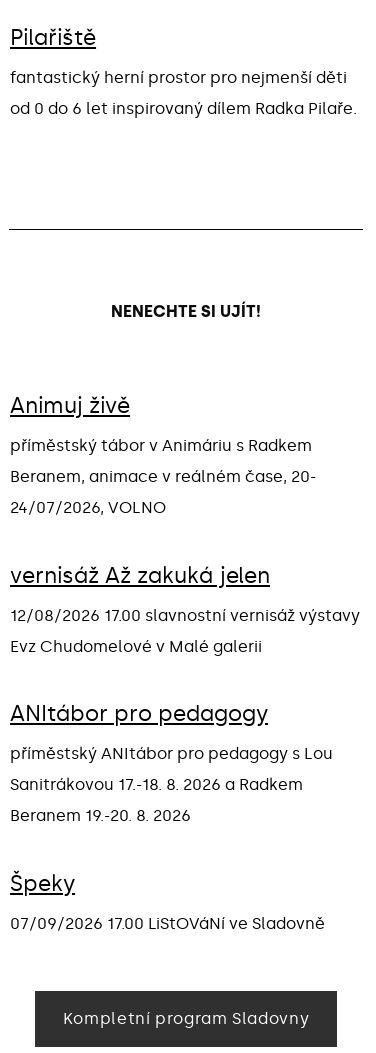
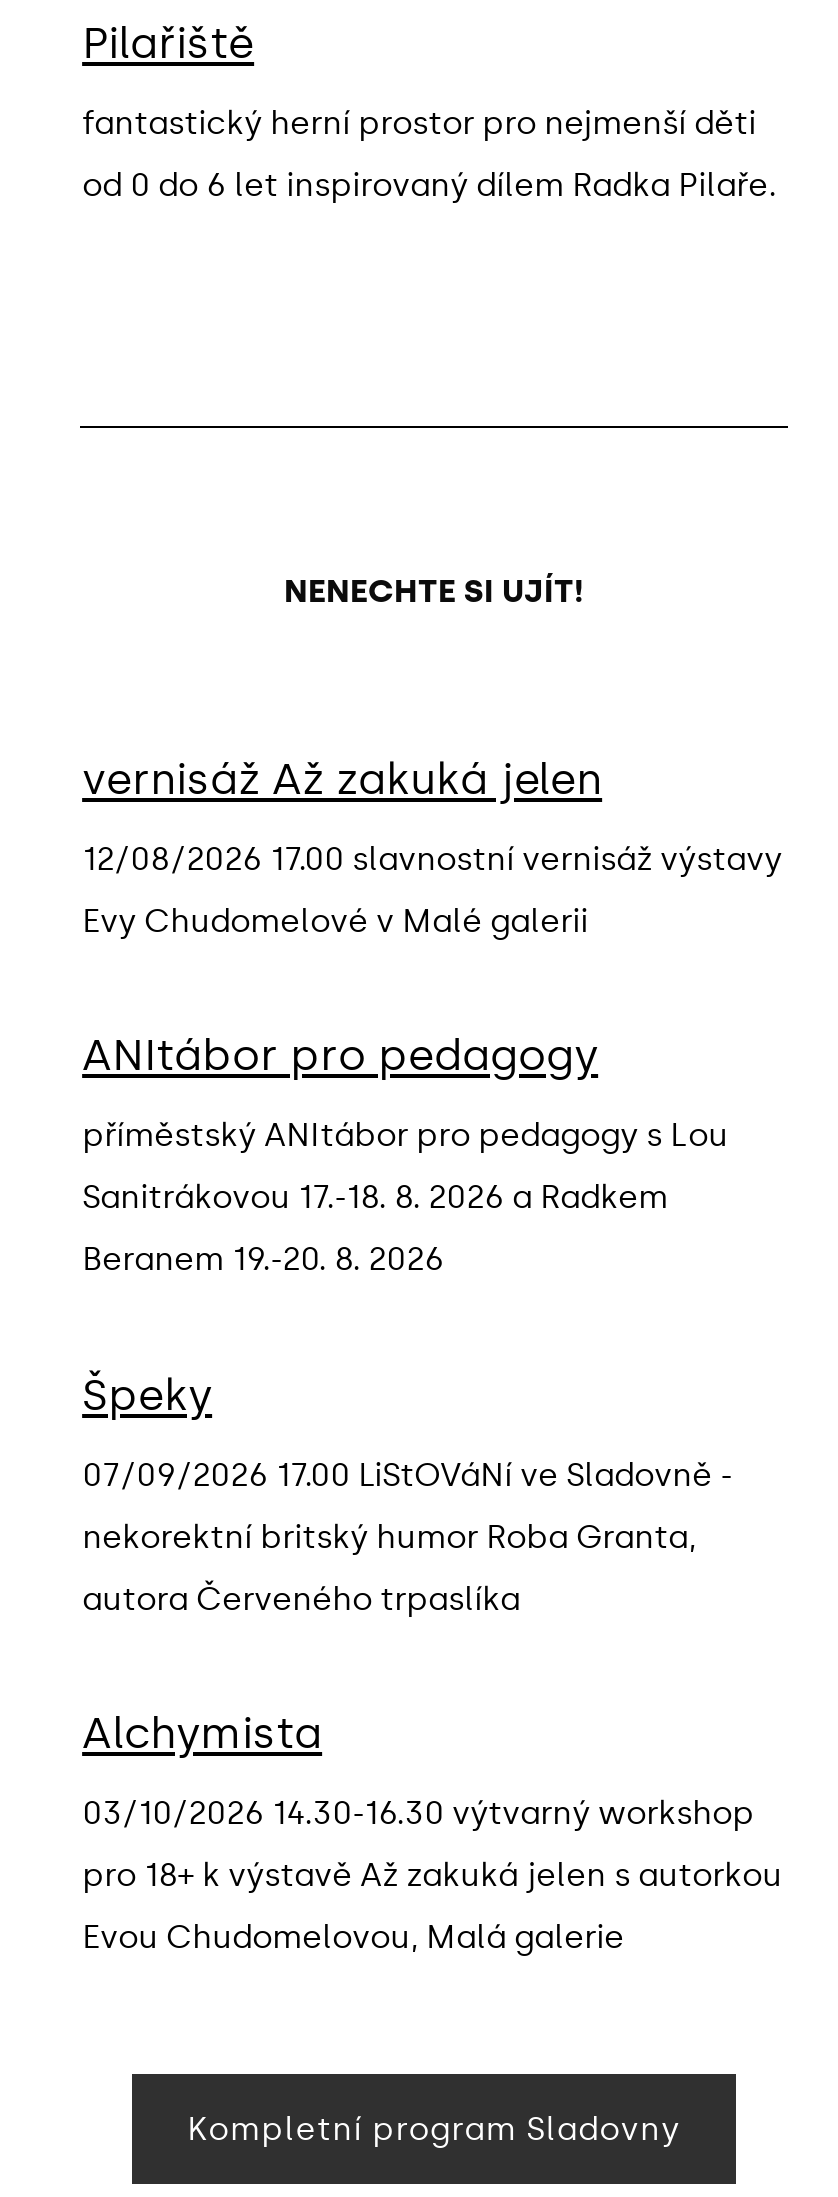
[10,393,316,517] Animuj živě | příměstský tábor v Animáriu s Radkem | Beranem, animace v reálném čase, 20- | 24/07/2026, VOLNO -> none
moved [10,563,360,625] -> [82,754,782,878]: vernisáž Až zakuká jelen | 12/08/2026 17.00 slavnostní vernisáž výstavy
[10,637,262,656] Evz Chudomelové v Malé galerii -> [82,902,588,940] Evy Chudomelové v Malé galerii
moved [10,701,333,897] -> [82,1031,728,1422]: ANItábor pro pedagogy | příměstský ANItábor pro pedagogy s Lou | Sanitrákovou 17.-18. 8. 2026 a Radkem | Beranem 19.-20. 8. 2026 | Špeky
[10,914,325,933] 07/09/2026 17.00 LiStOVáNí ve Sladovně -> [82,1456,782,1957] 07/09/2026 17.00 LiStOVáNí ve Sladovně - | nekorektní britský humor Roba Granta, | autora Červeného trpaslíka | Alchymista | 03/10/2026 14.30-16.30 výtvarný workshop | pro 18+ k výstavě Až zakuká jelen s autorkou | Evou Chudomelovou, Malá galerie

